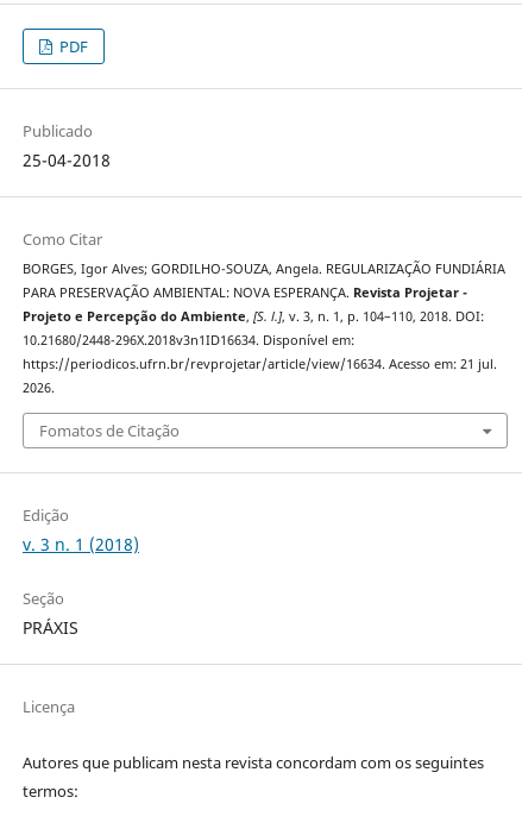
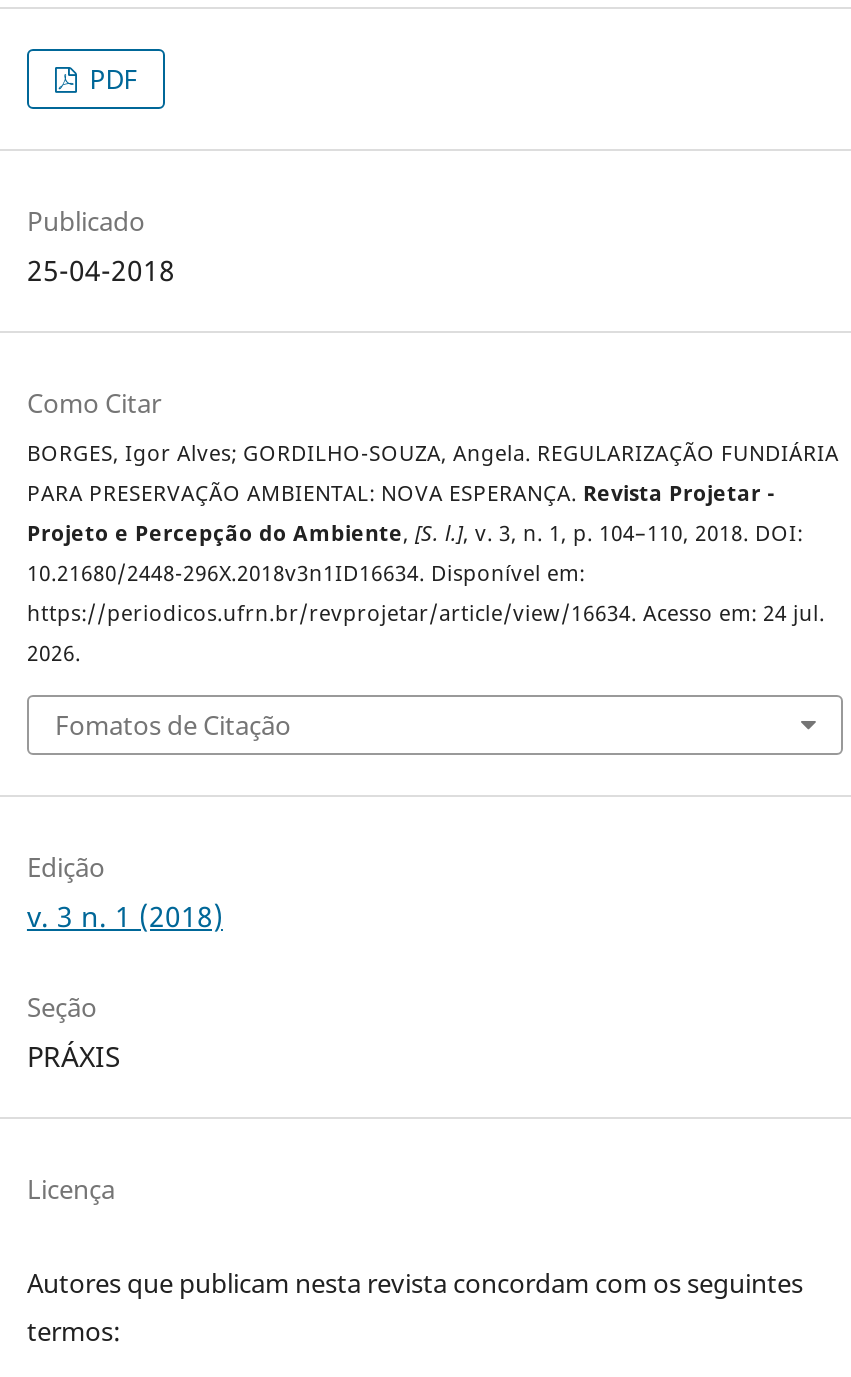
[23,356,497,373] https://periodicos.ufrn.br/revprojetar/article/view/16634. Acesso em: 21 jul. -> [27,600,825,628] https://periodicos.ufrn.br/revprojetar/article/view/16634. Acesso em: 24 jul.

